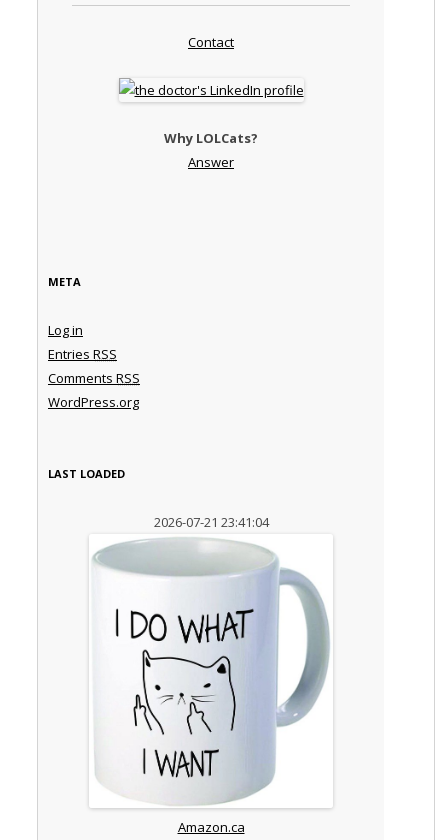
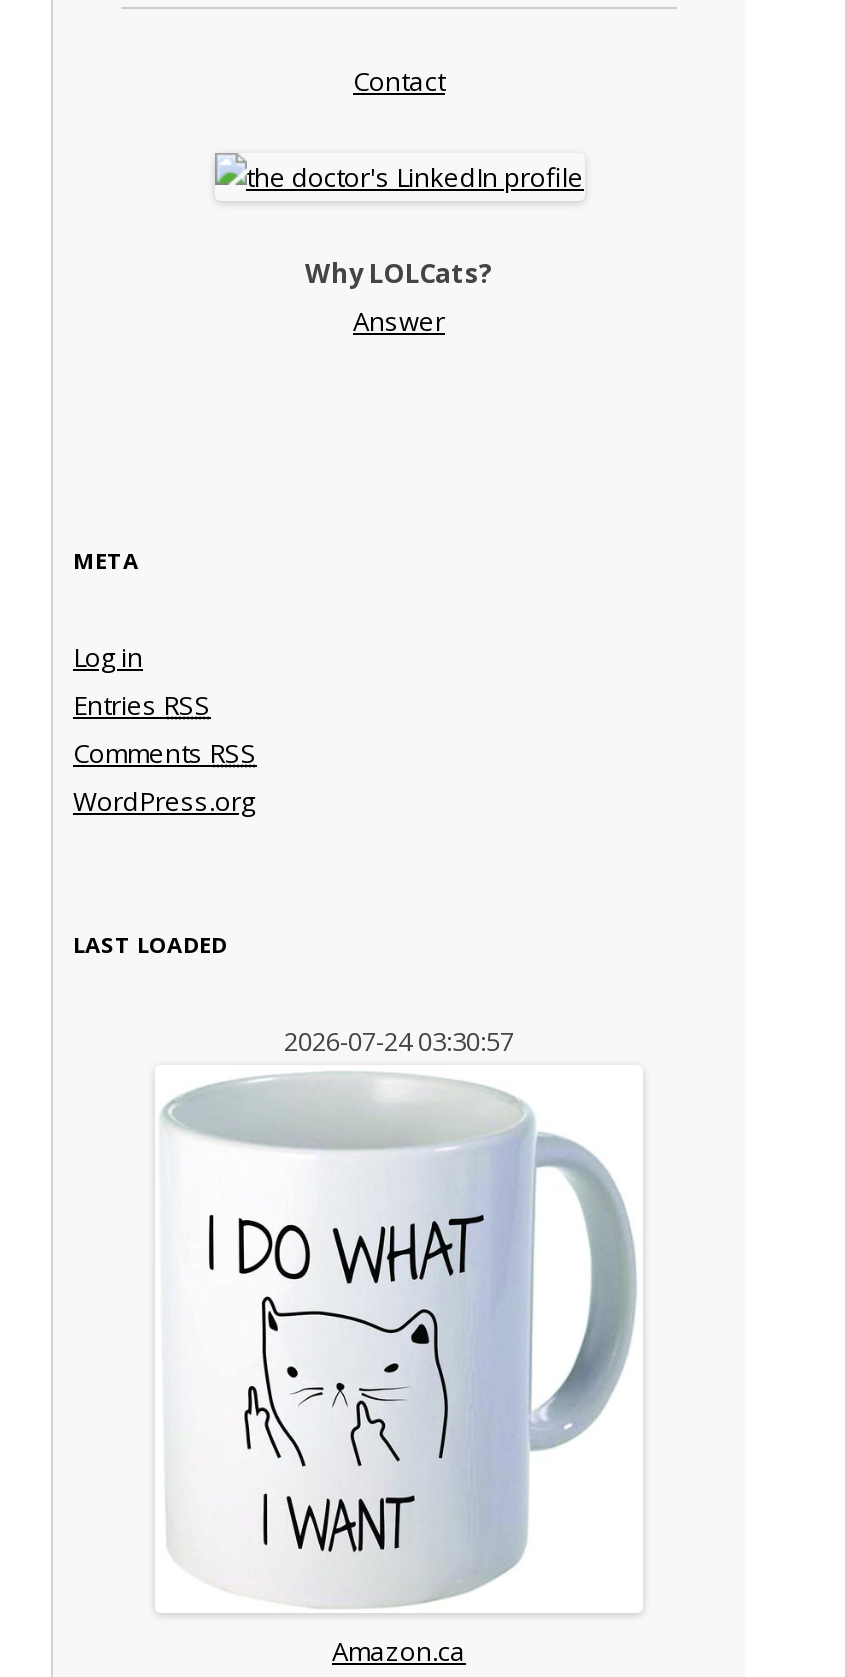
[153,513,268,531] 2026-07-21 23:41:04 -> [284,1022,514,1058] 2026-07-24 03:30:57

